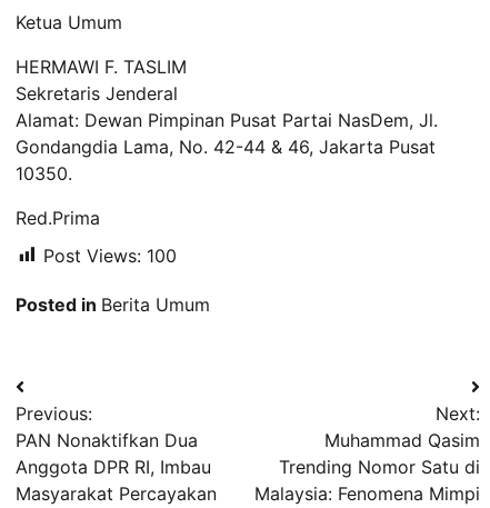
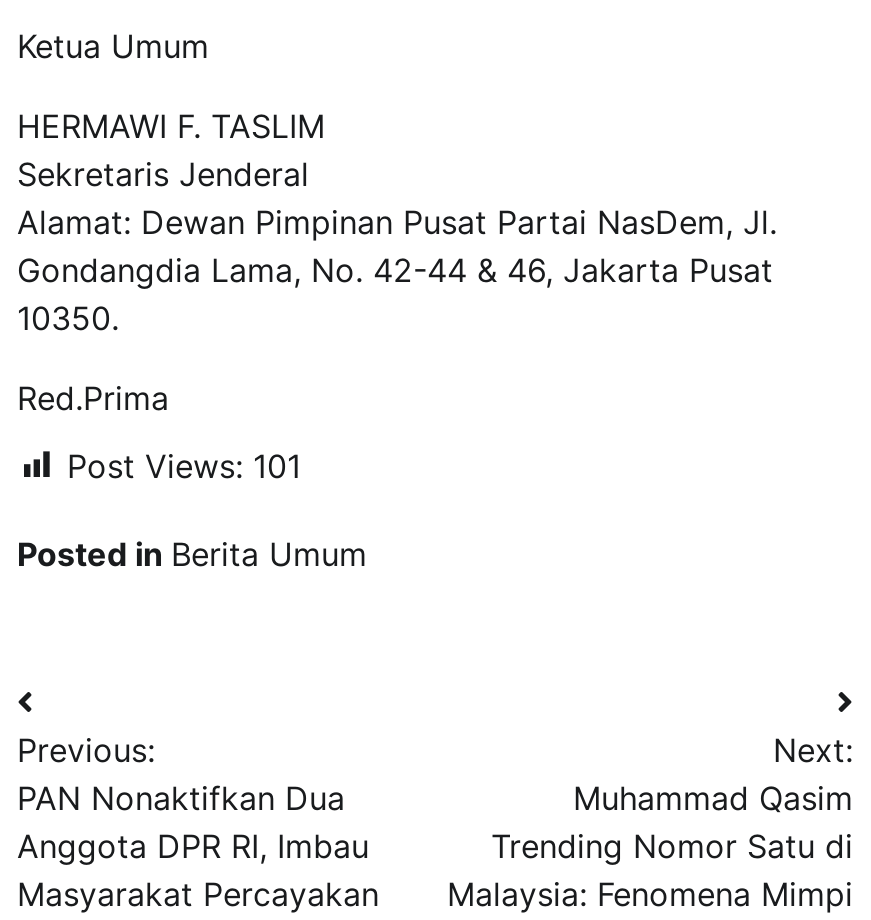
[43,244,177,267] Post Views: 100 -> [67,446,301,486] Post Views: 101

